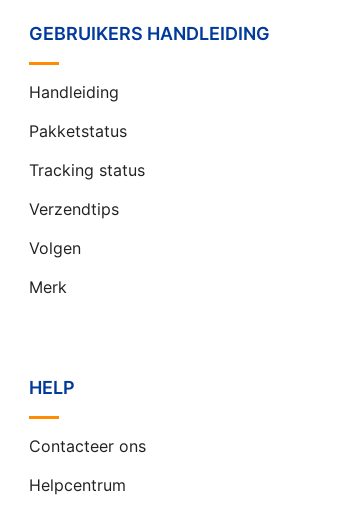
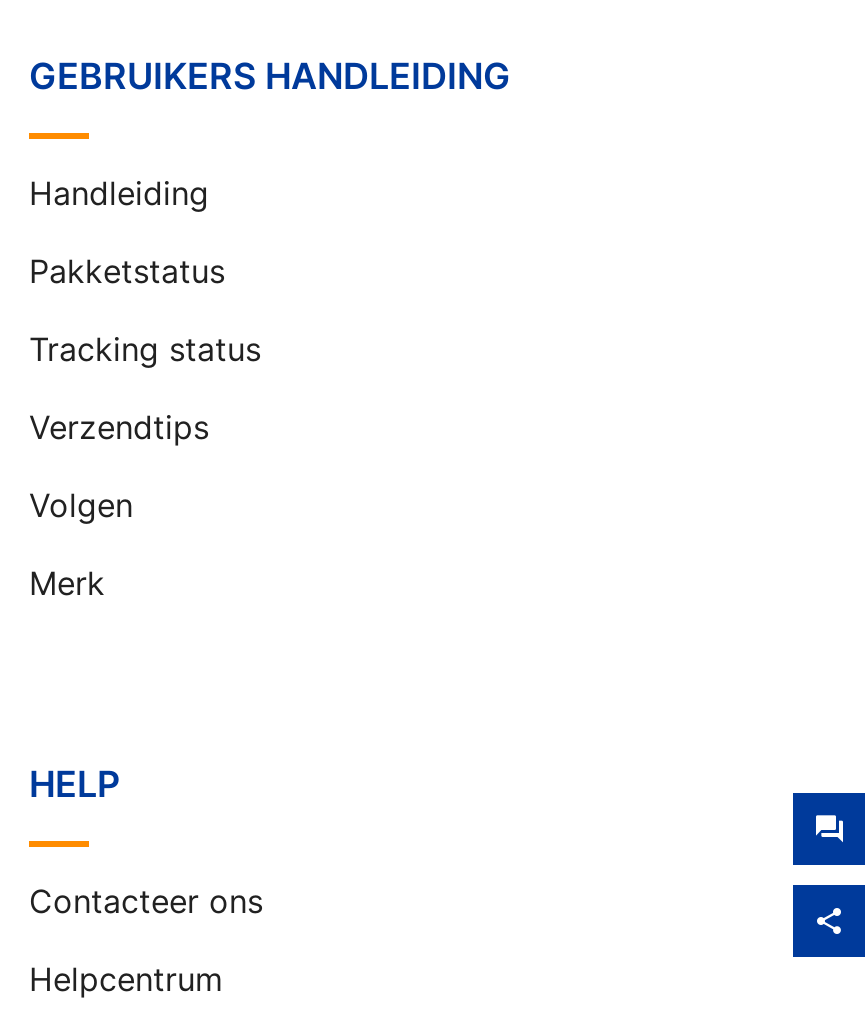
none -> [791,791,859,867] [image]
none -> [791,883,859,959] [image]

